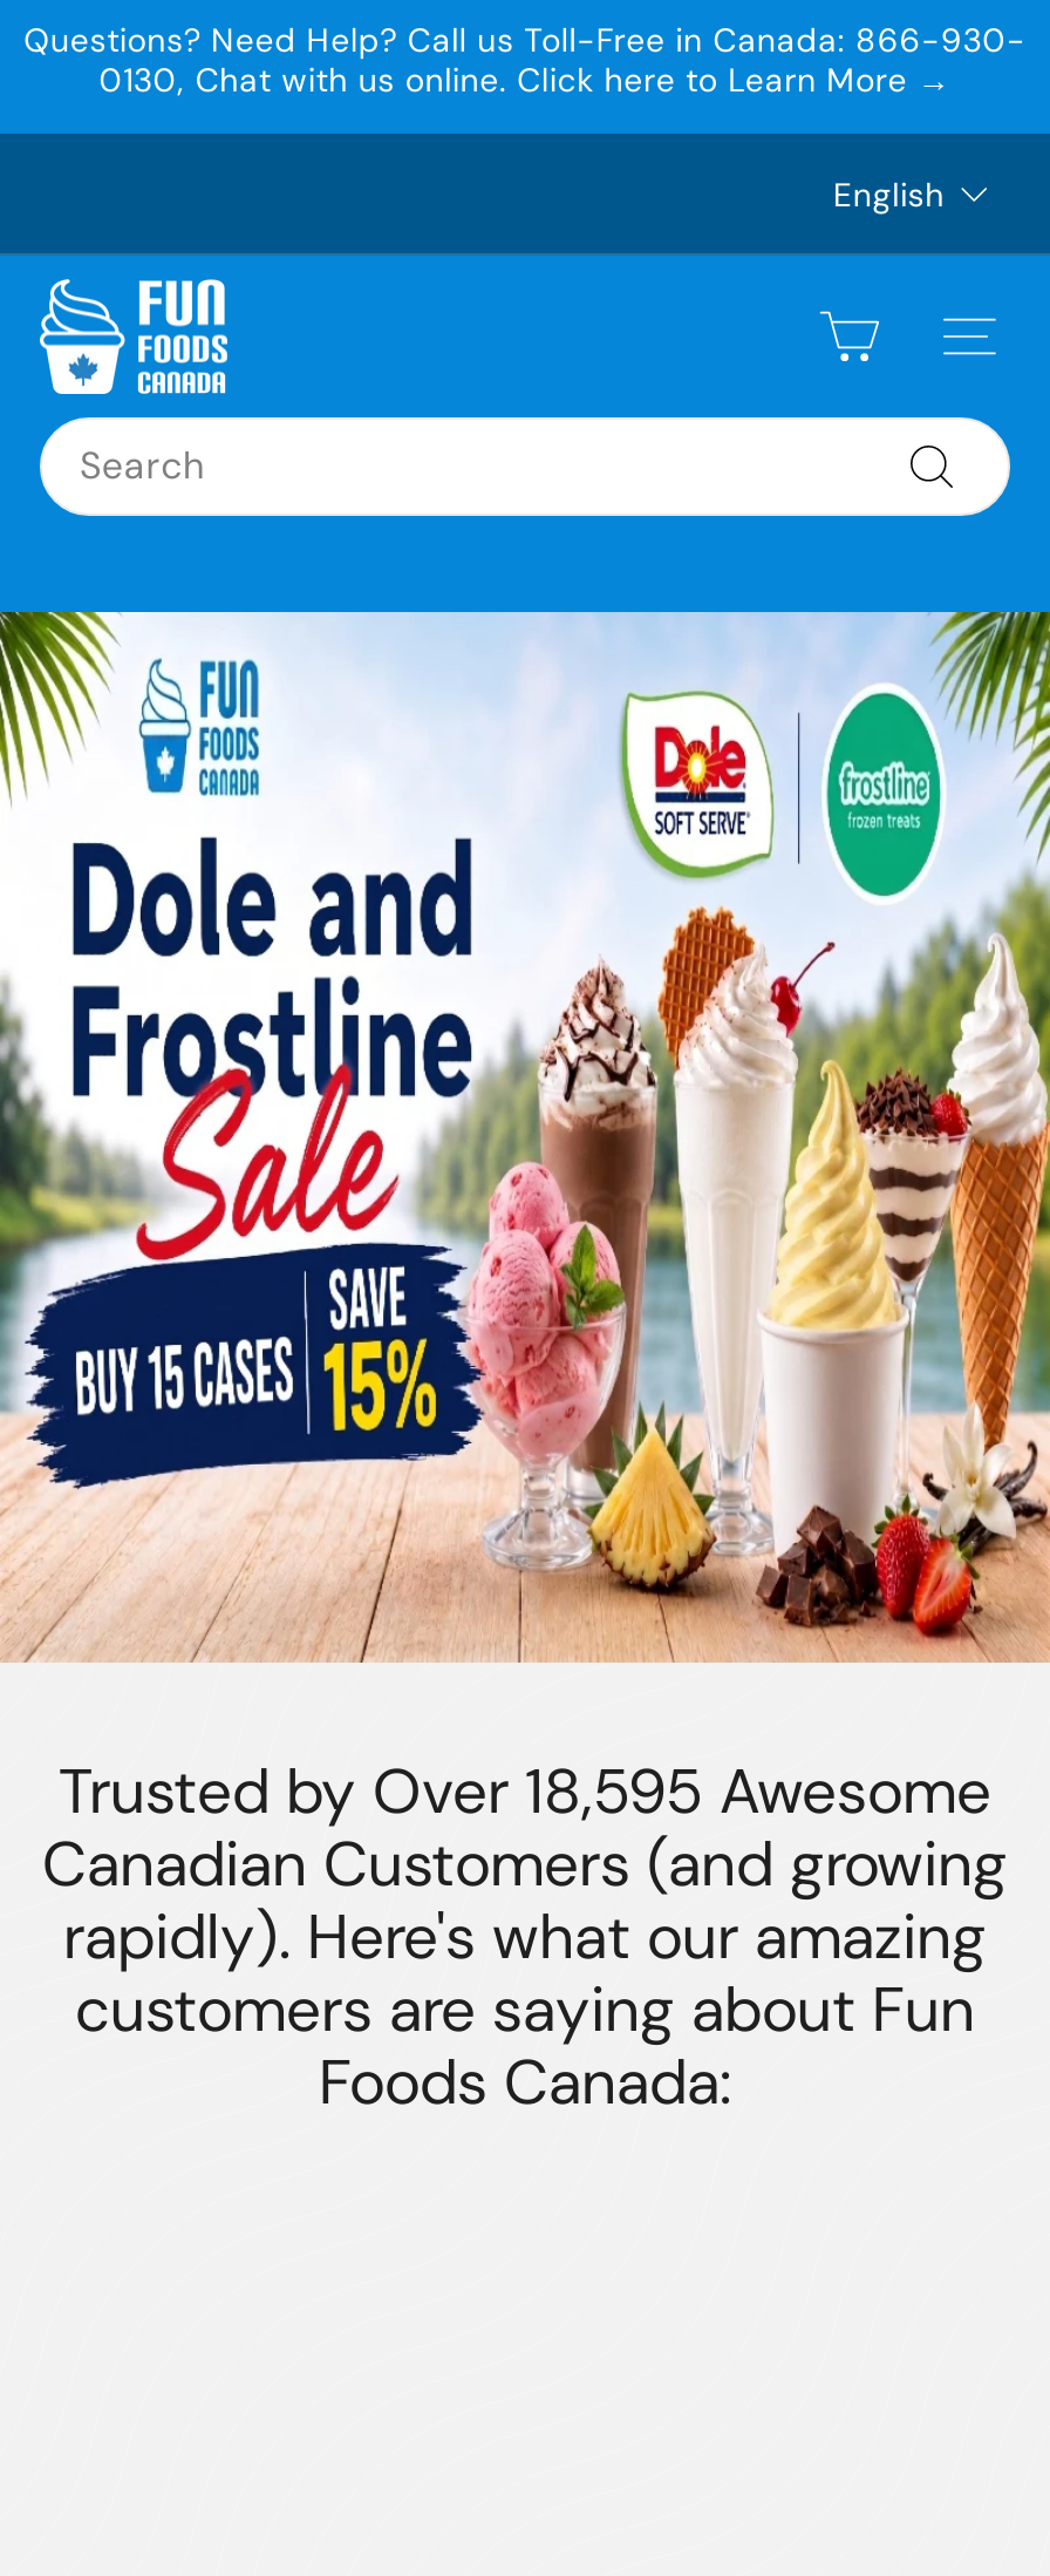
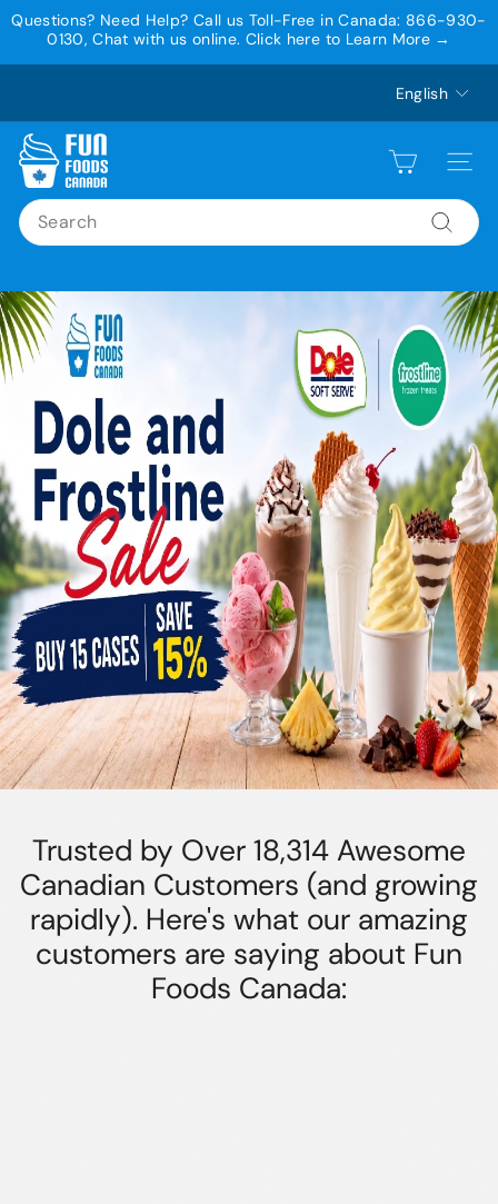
[59,1751,991,1830] Trusted by Over 18,595 Awesome -> [32,832,466,869] Trusted by Over 18,314 Awesome

